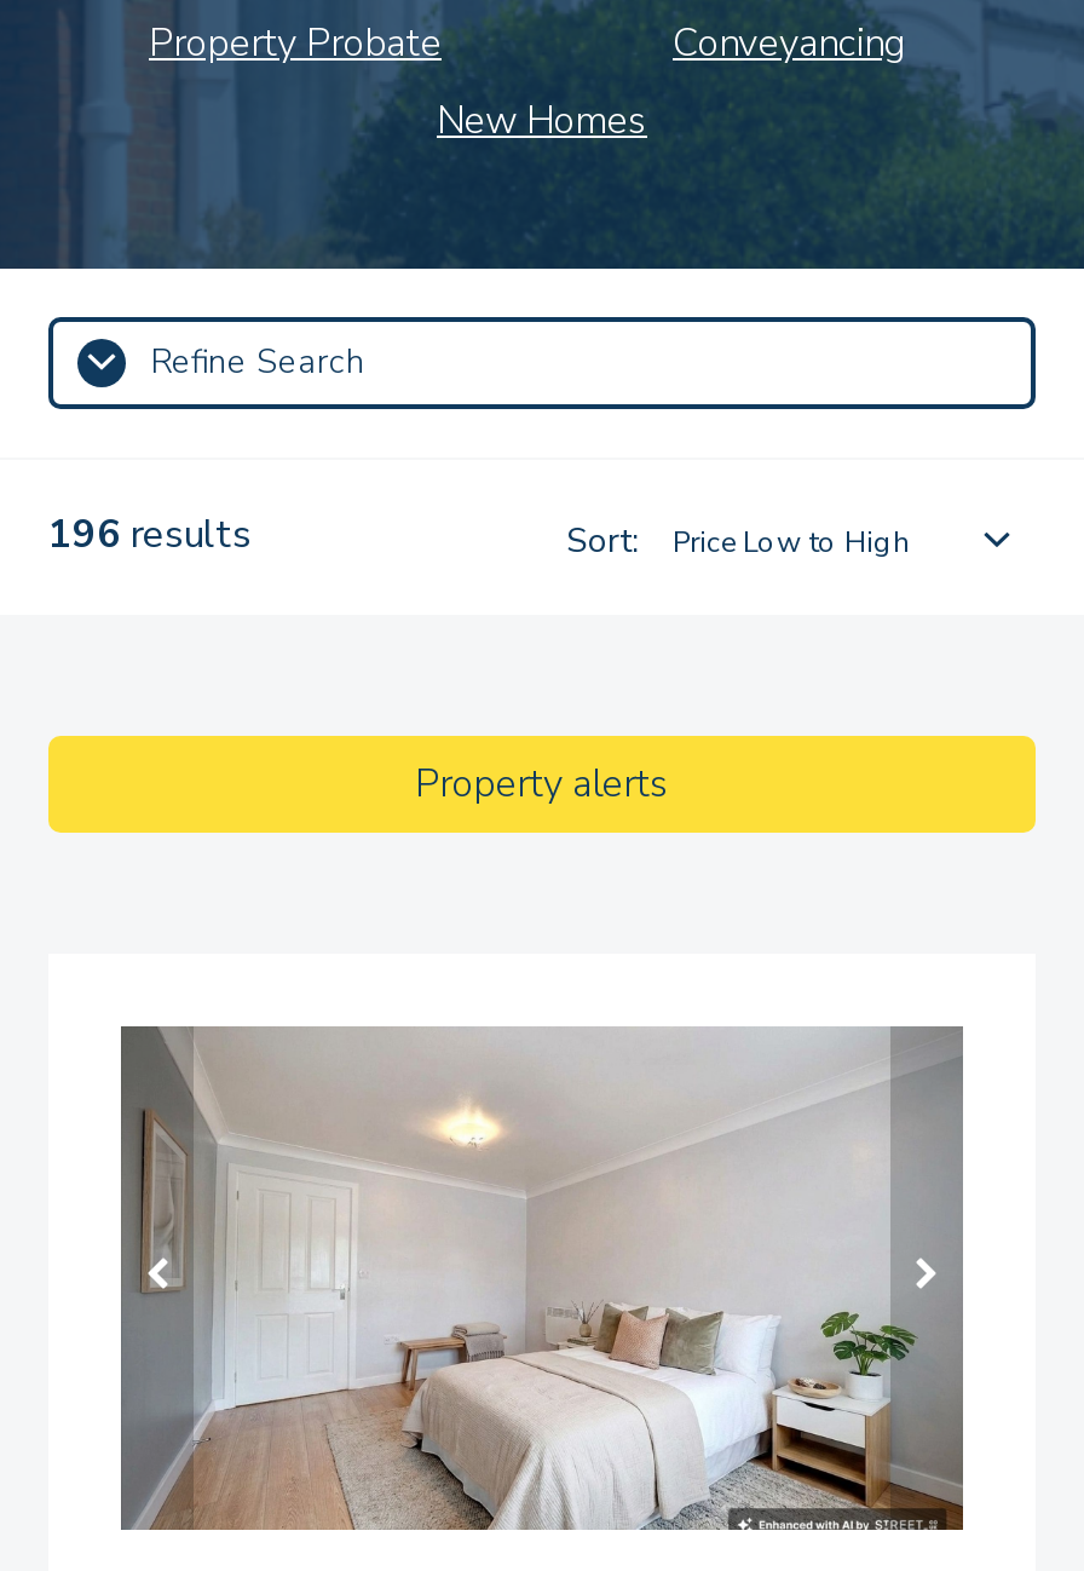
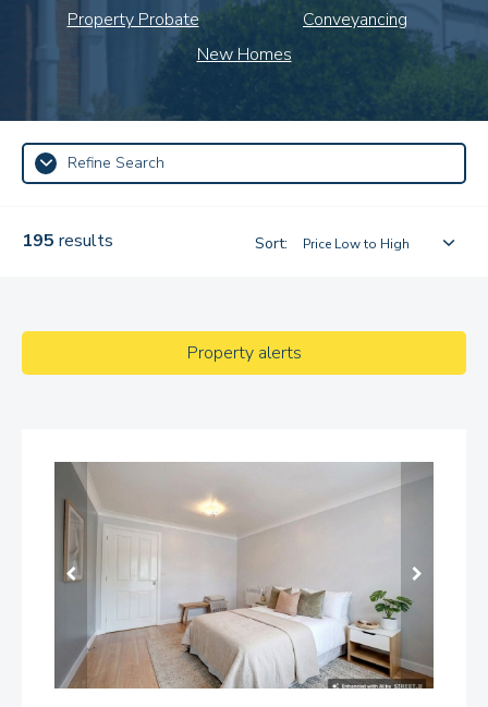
[48,508,252,562] 196 results -> [22,229,113,253] 195 results

